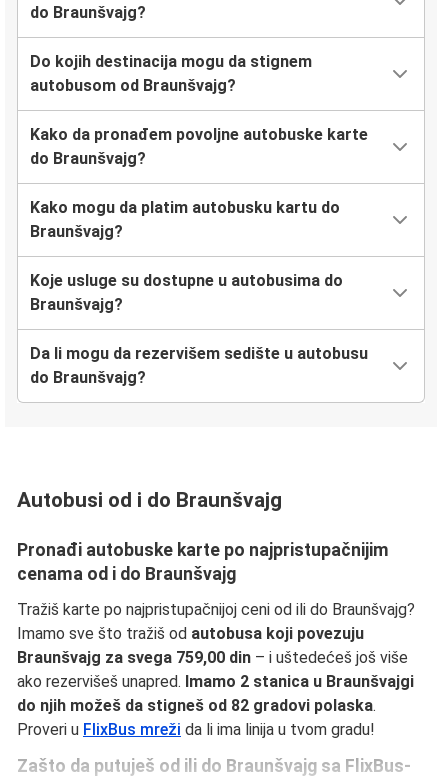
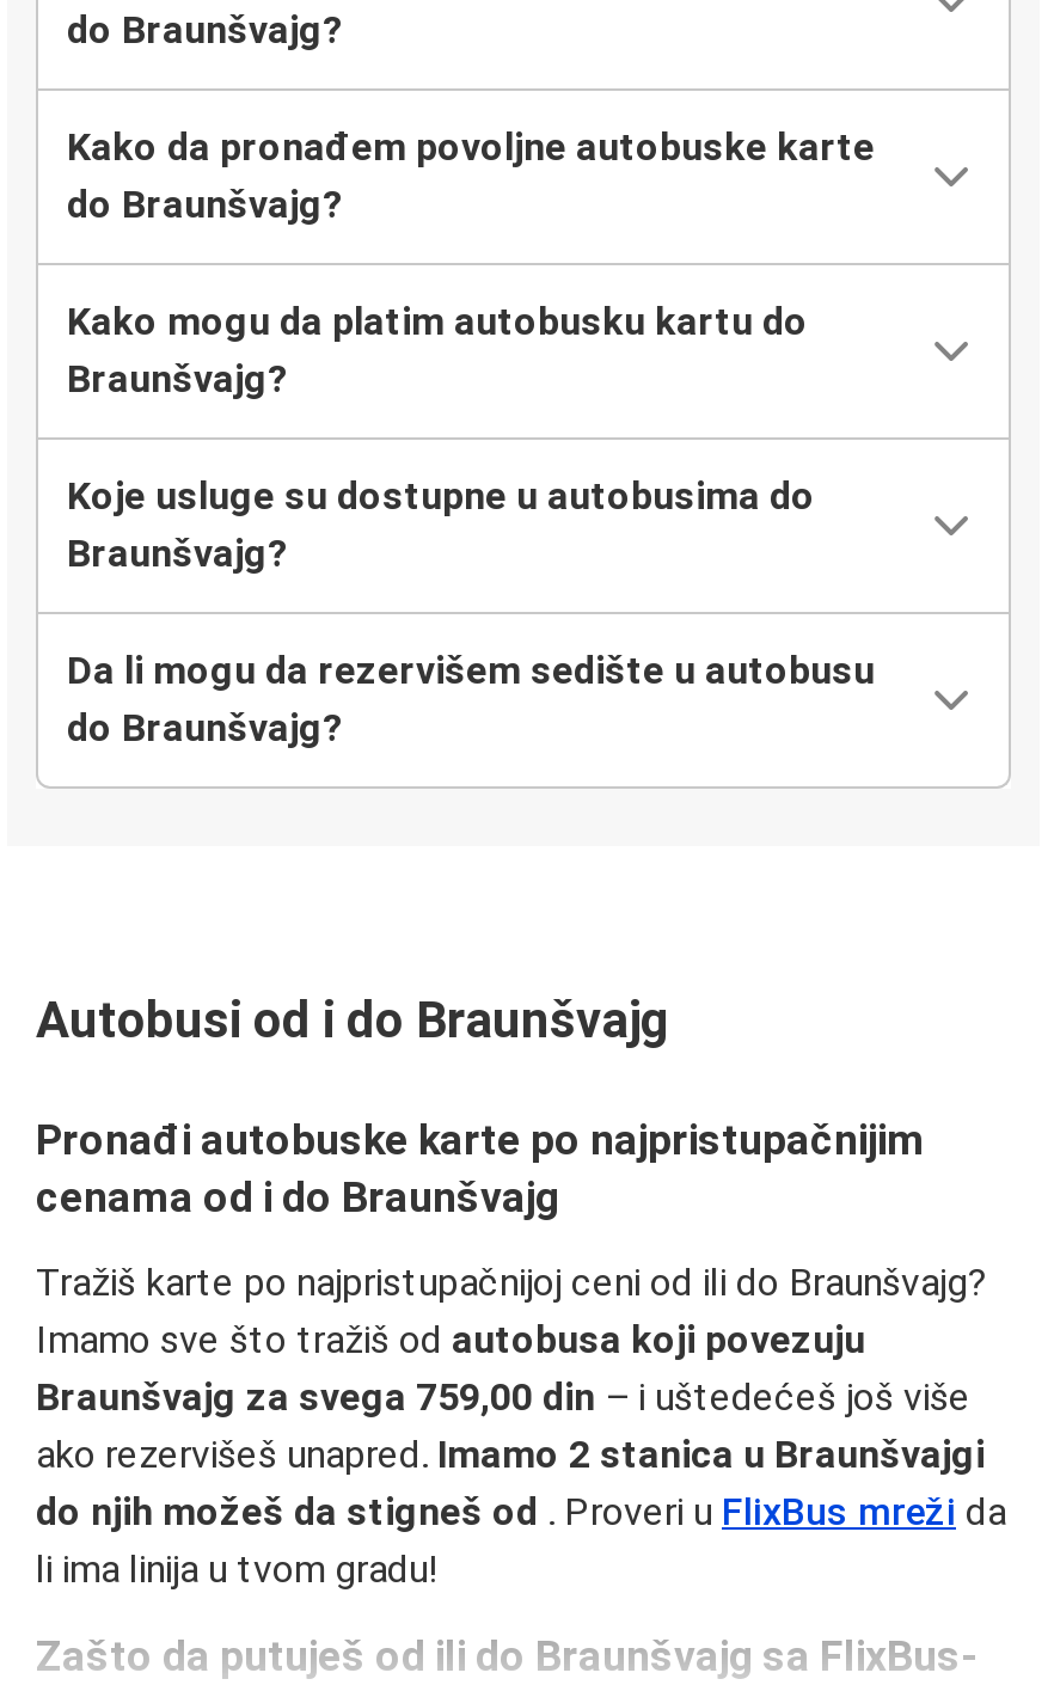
[30,51,312,94] Do kojih destinacija mogu da stignem | autobusom od Braunšvajg? -> none
[17,695,376,738] do njih možeš da stigneš od 82 gradovi polaska. | Proveri u FlixBus mreži da li ima linija u tvom gradu! -> [36,1488,1006,1591] do njih možeš da stigneš od. Proveri u FlixBus mreži da | li ima linija u tvom gradu!

